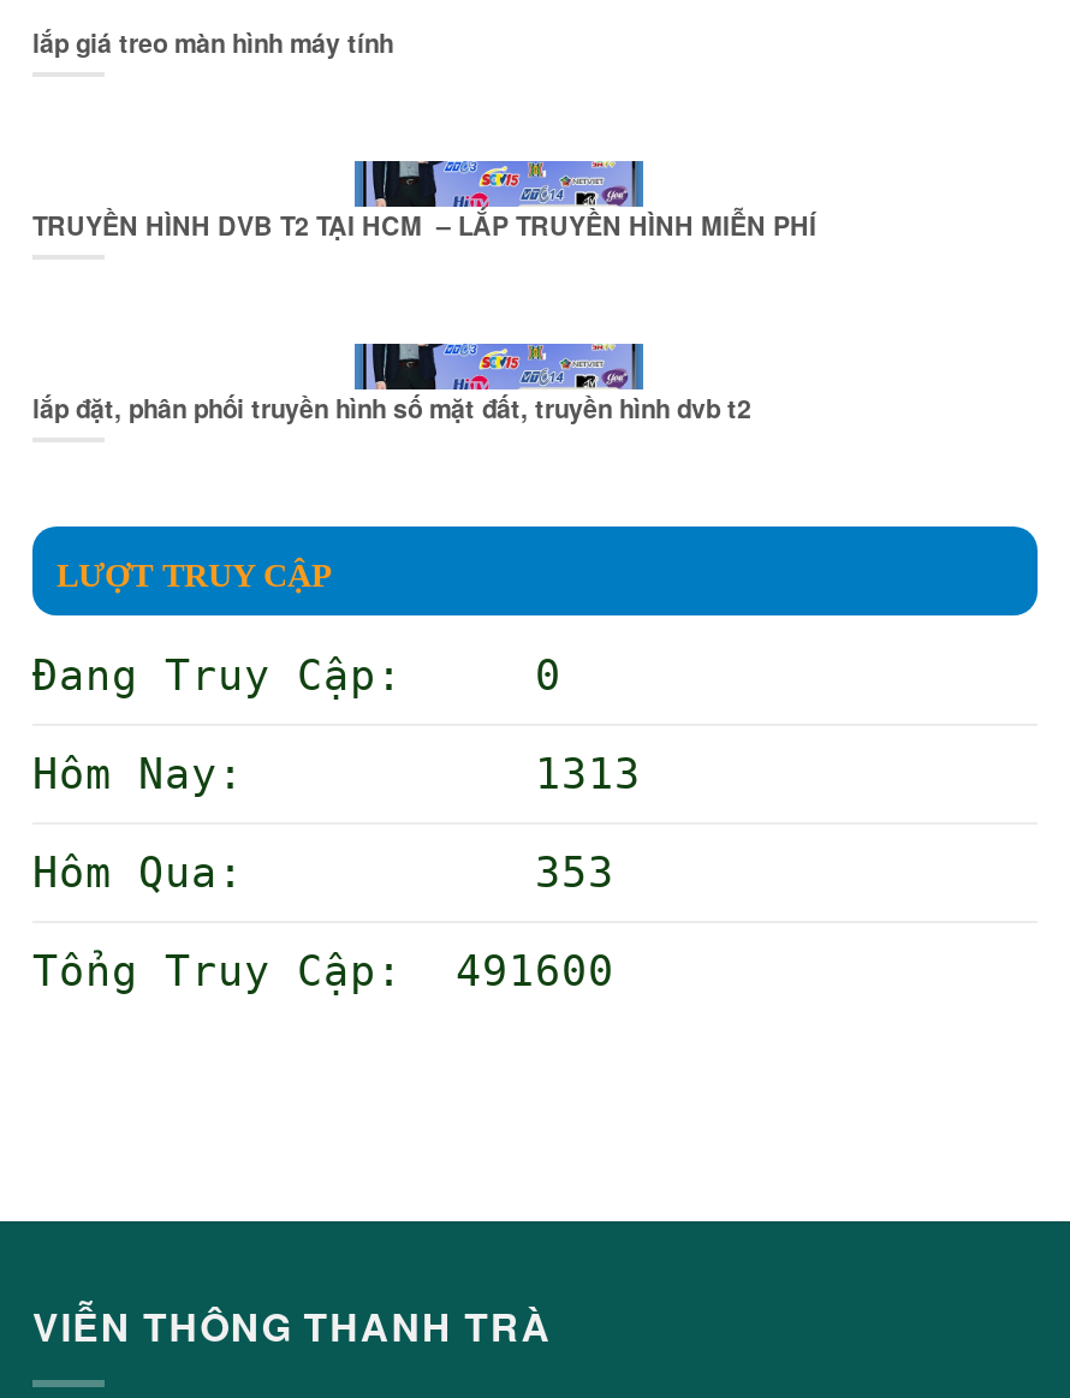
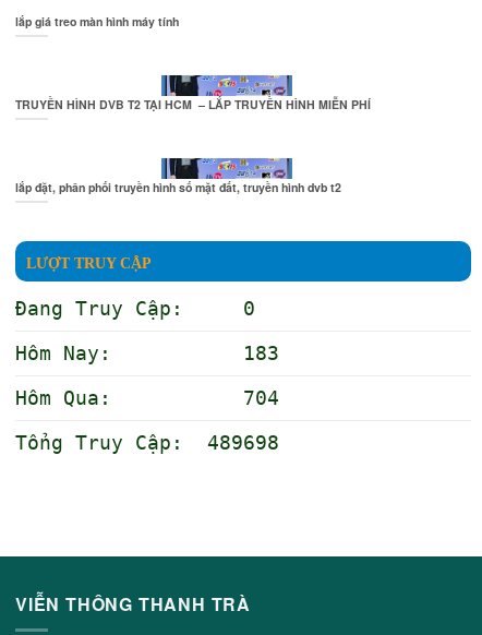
[32,750,641,798] Hôm Nay: 1313 -> [15,342,279,364] Hôm Nay: 183
[32,848,614,896] Hôm Qua: 353 -> [15,387,279,409] Hôm Qua: 704
[32,947,614,995] Tổng Truy Cập: 491600 -> [15,432,279,454] Tổng Truy Cập: 489698

